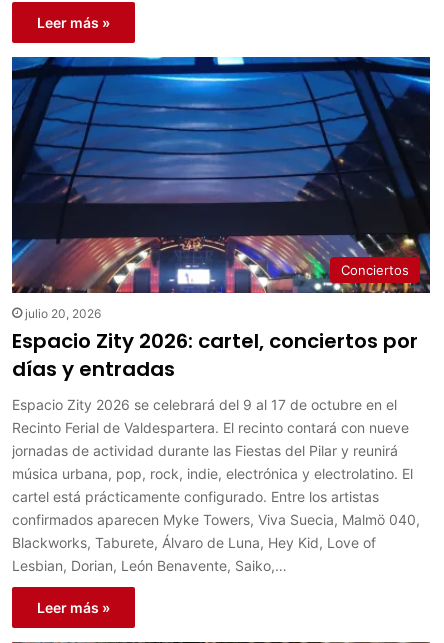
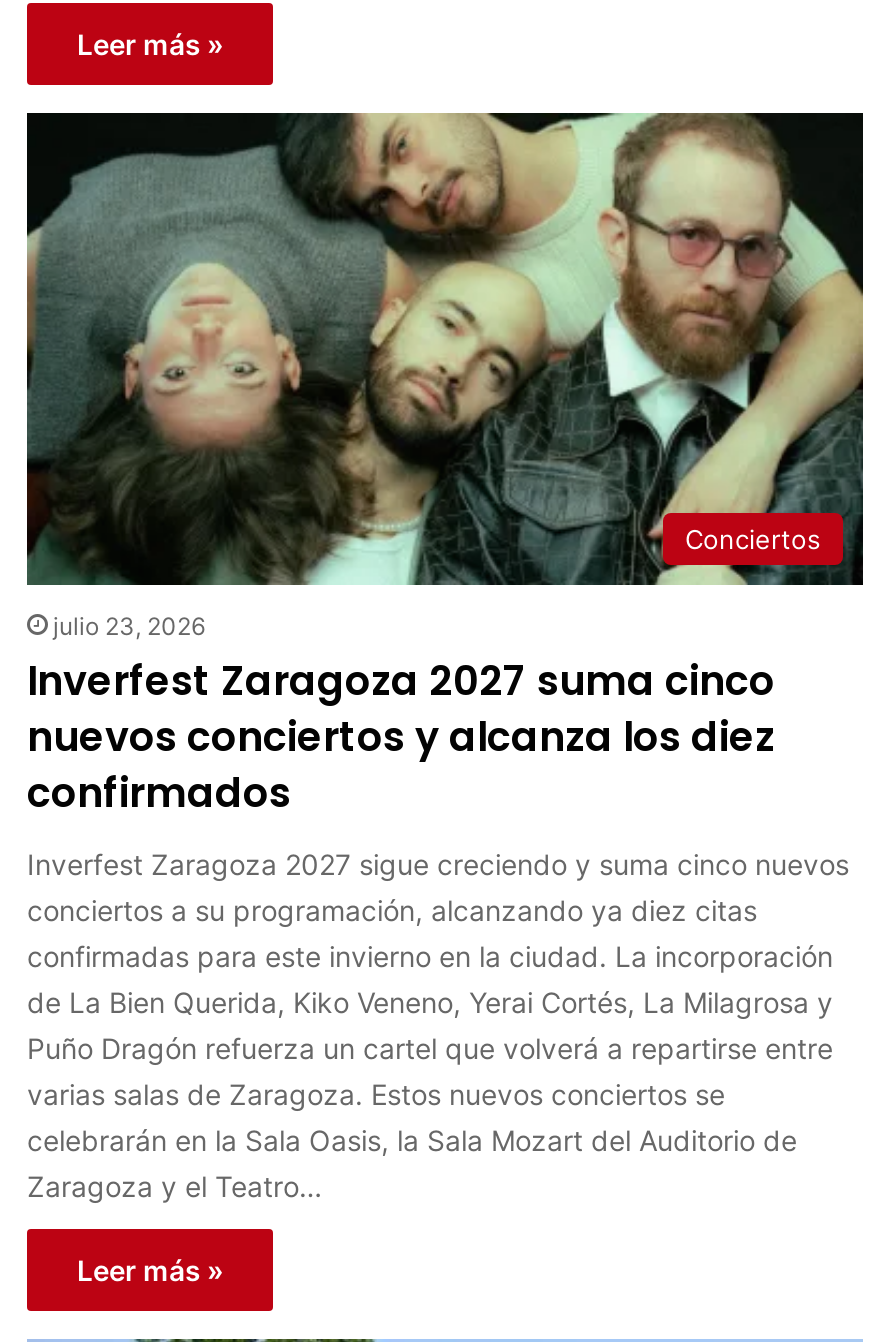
[11,56,431,383] [image] | julio 20, 2026 | Espacio Zity 2026: cartel, conciertos por | días y entradas -> [25,110,865,822] [image] | julio 23, 2026 | Inverfest Zaragoza 2027 suma cinco | nuevos conciertos y alcanza los diez | confirmados
[12,396,420,574] Espacio Zity 2026 se celebrará del 9 al 17 de octubre en el | Recinto Ferial de Valdespartera. El recinto contará con nueve | jornadas de actividad durante las Fiestas del Pilar y reunirá | música urbana, pop, rock, indie, electrónica y electrolatino. El | cartel está prácticamente configurado. Entre los artistas | confirmados aparecen Myke Towers, Viva Suecia, Malmö 040, | Blackworks, Taburete, Álvaro de Luna, Hey Kid, Love of | Lesbian, Dorian, León Benavente, Saiko,… -> [27,848,849,1204] Inverfest Zaragoza 2027 sigue creciendo y suma cinco nuevos | conciertos a su programación, alcanzando ya diez citas | confirmadas para este invierno en la ciudad. La incorporación | de La Bien Querida, Kiko Veneno, Yerai Cortés, La Milagrosa y | Puño Dragón refuerza un cartel que volverá a repartirse entre | varias salas de Zaragoza. Estos nuevos conciertos se | celebrarán en la Sala Oasis, la Sala Mozart del Auditorio de | Zaragoza y el Teatro…

